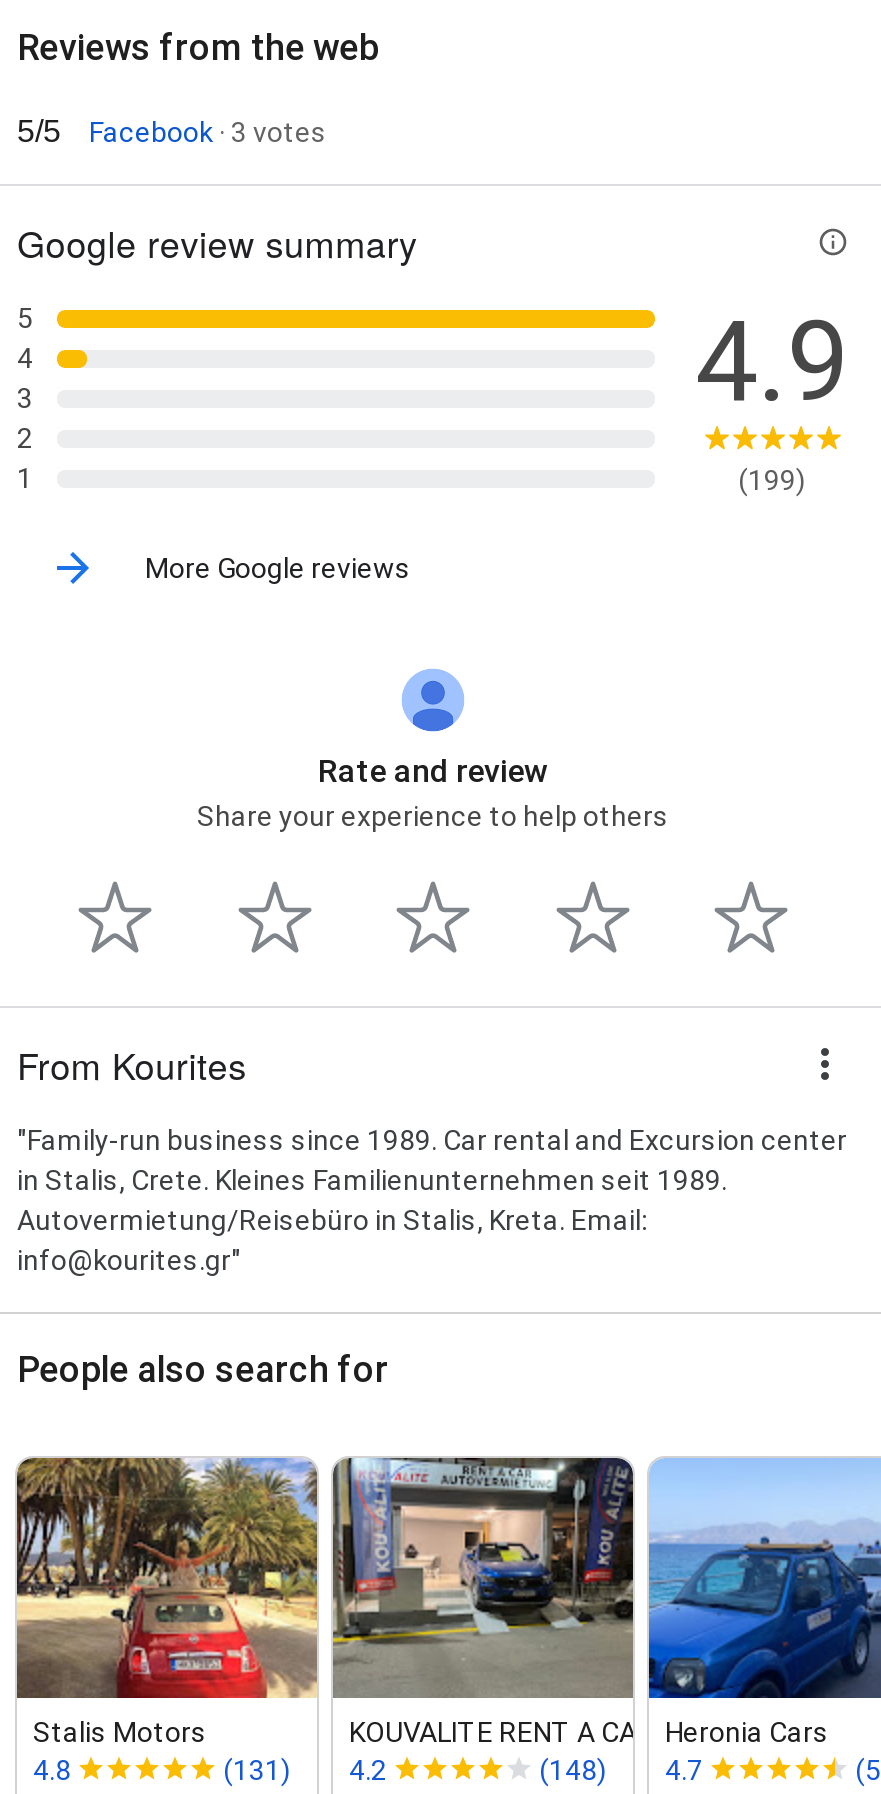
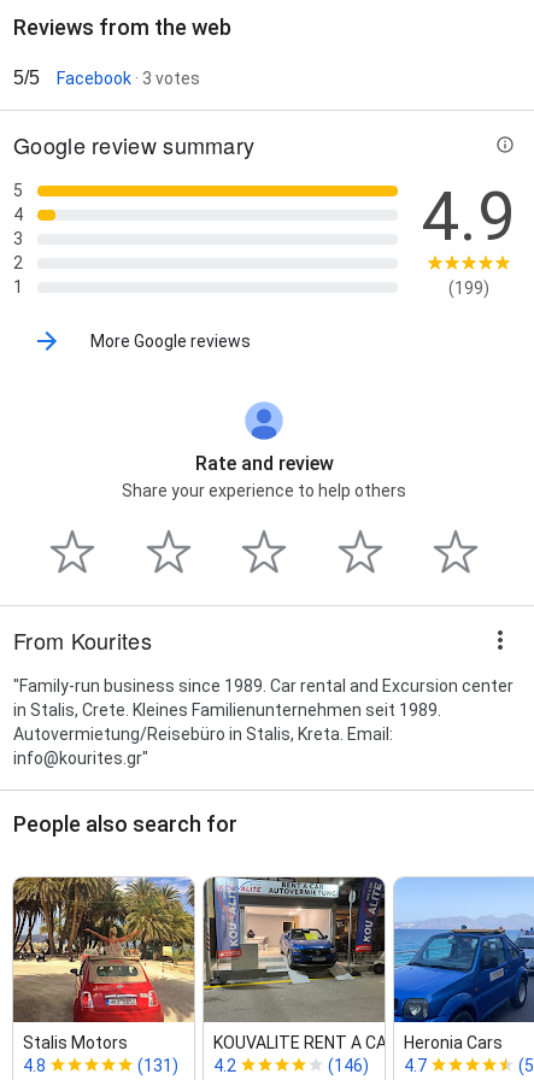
[539,1753,703,1785] (148) 4.7 -> [328,1056,427,1075] (146) 4.7

